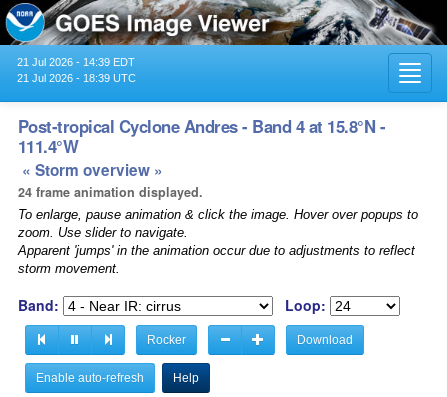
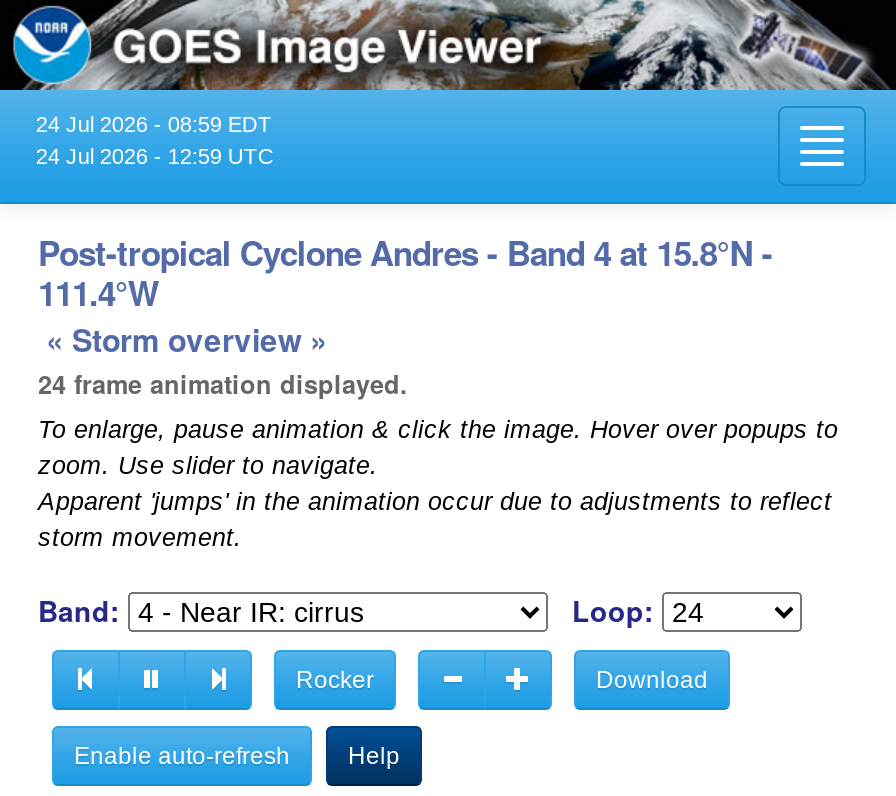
[17,56,135,68] 21 Jul 2026 - 14:39 EDT -> [36,112,272,136] 24 Jul 2026 - 08:59 EDT
[17,72,136,84] 21 Jul 2026 - 18:39 UTC -> [36,144,274,168] 24 Jul 2026 - 12:59 UTC

